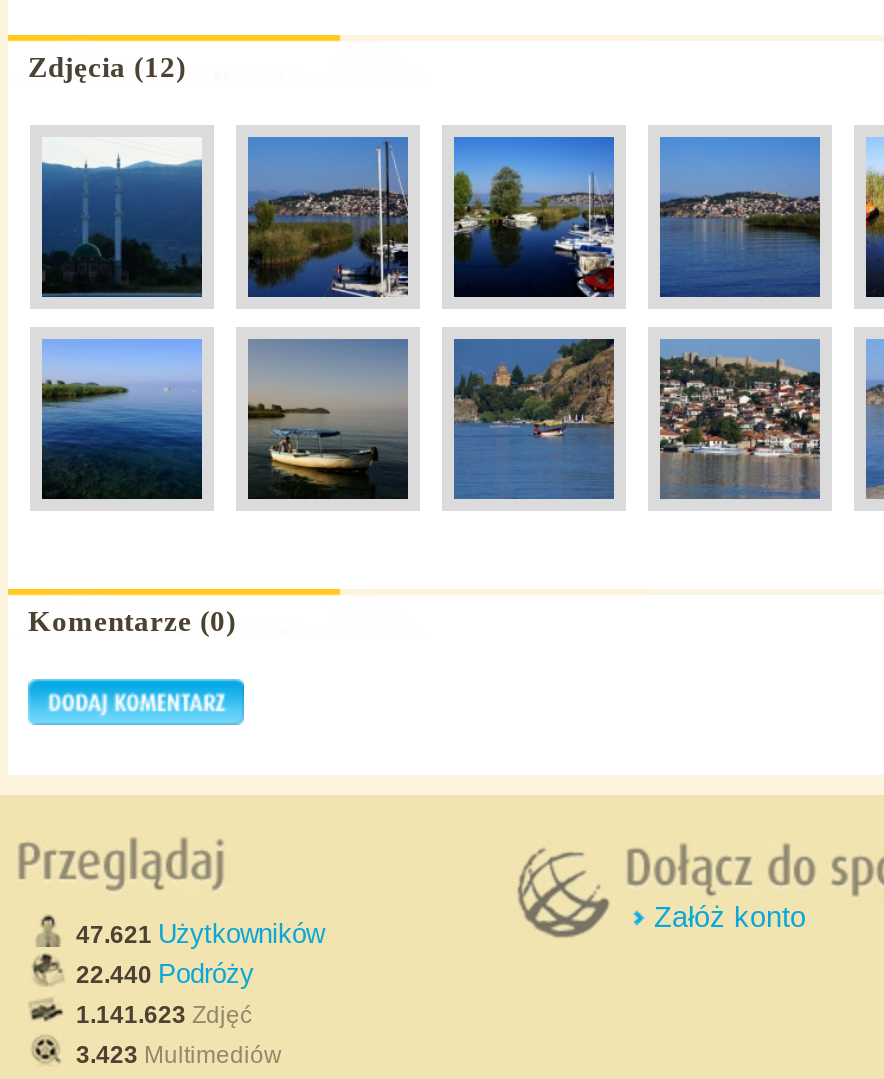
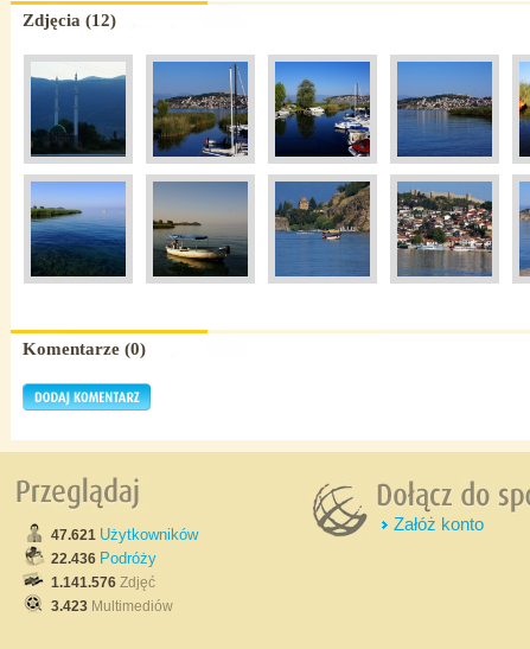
[76,959,254,989] 22.440 Podróży -> [51,549,157,567] 22.436 Podróży
[76,1001,252,1029] 1.141.623 Zdjęć -> [51,574,155,591] 1.141.576 Zdjęć

